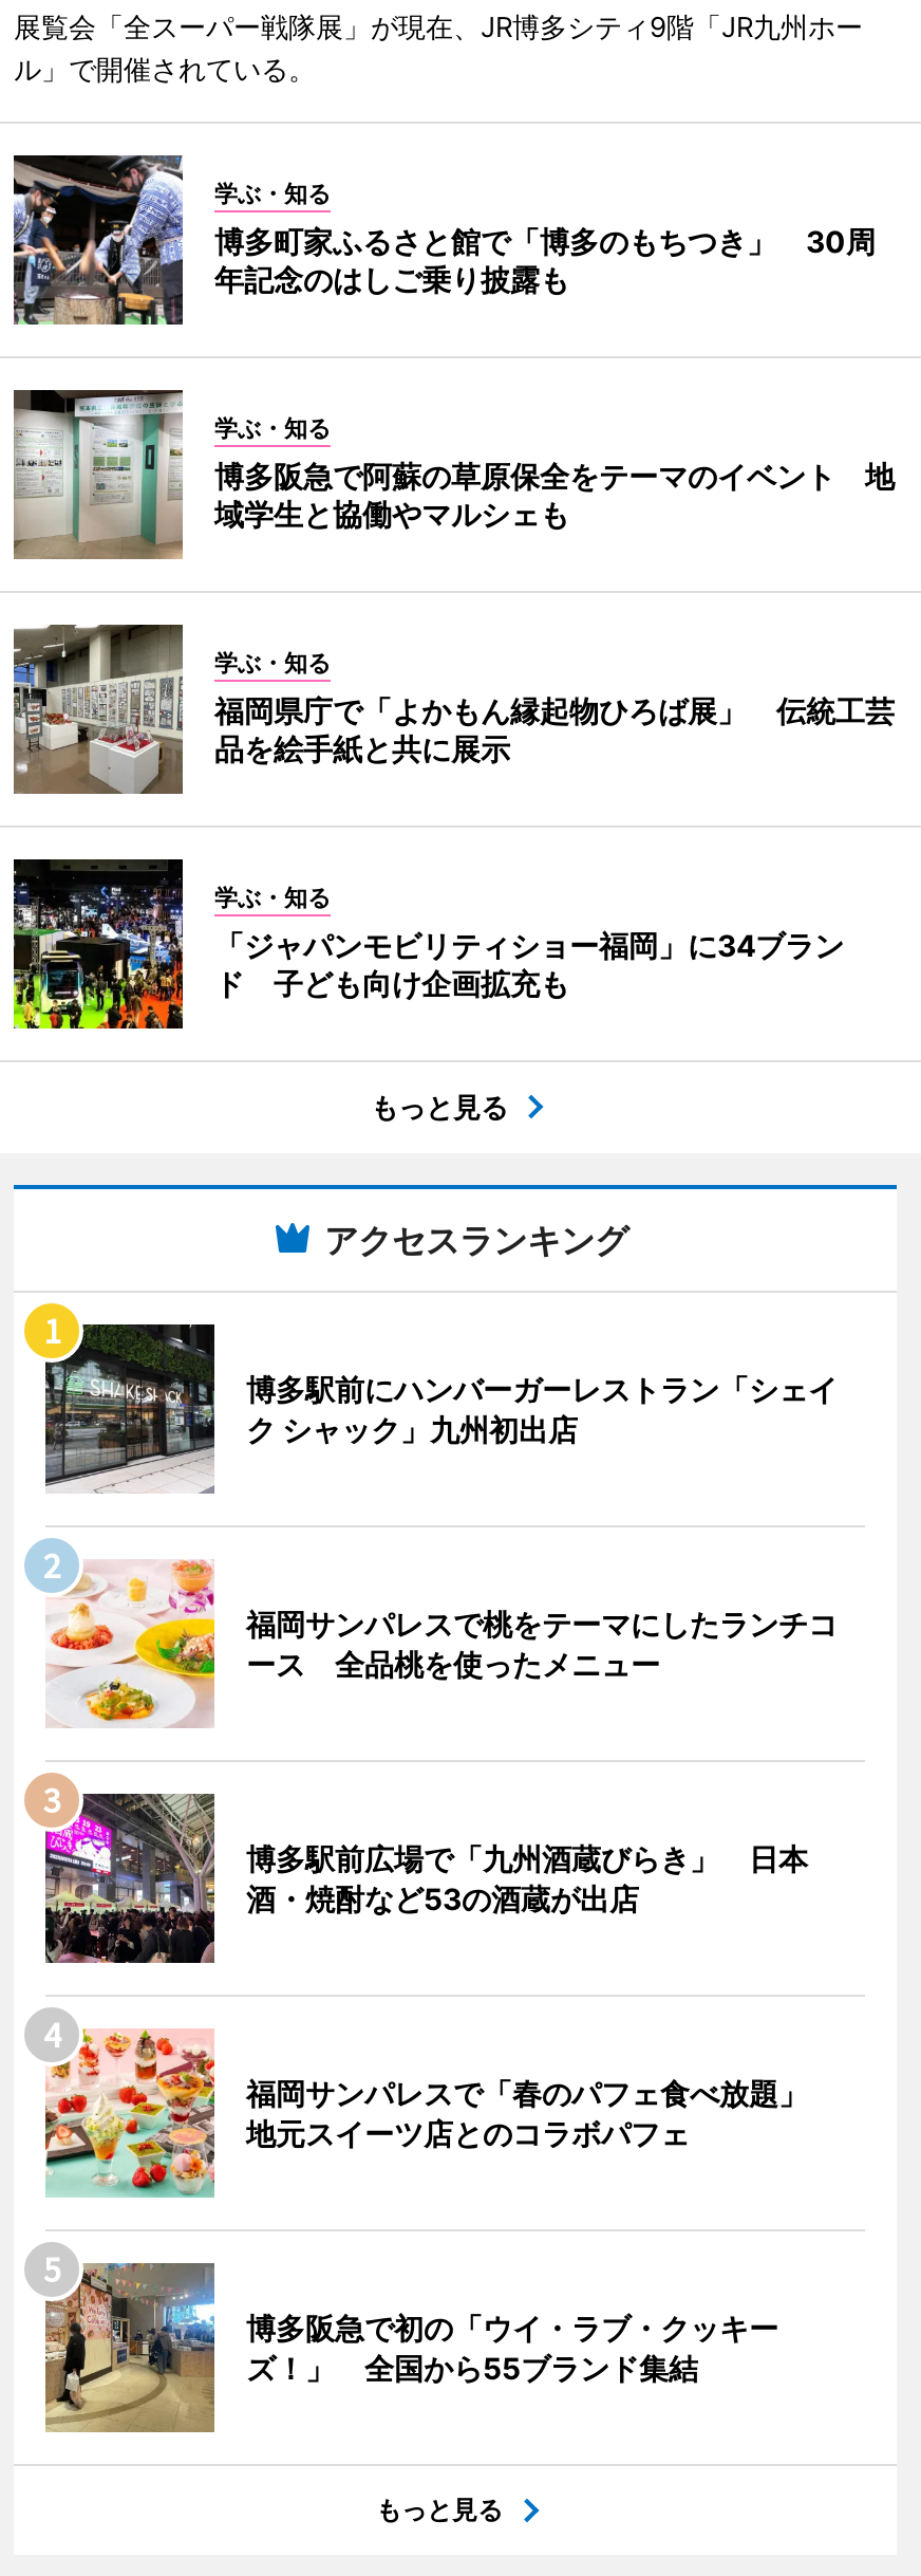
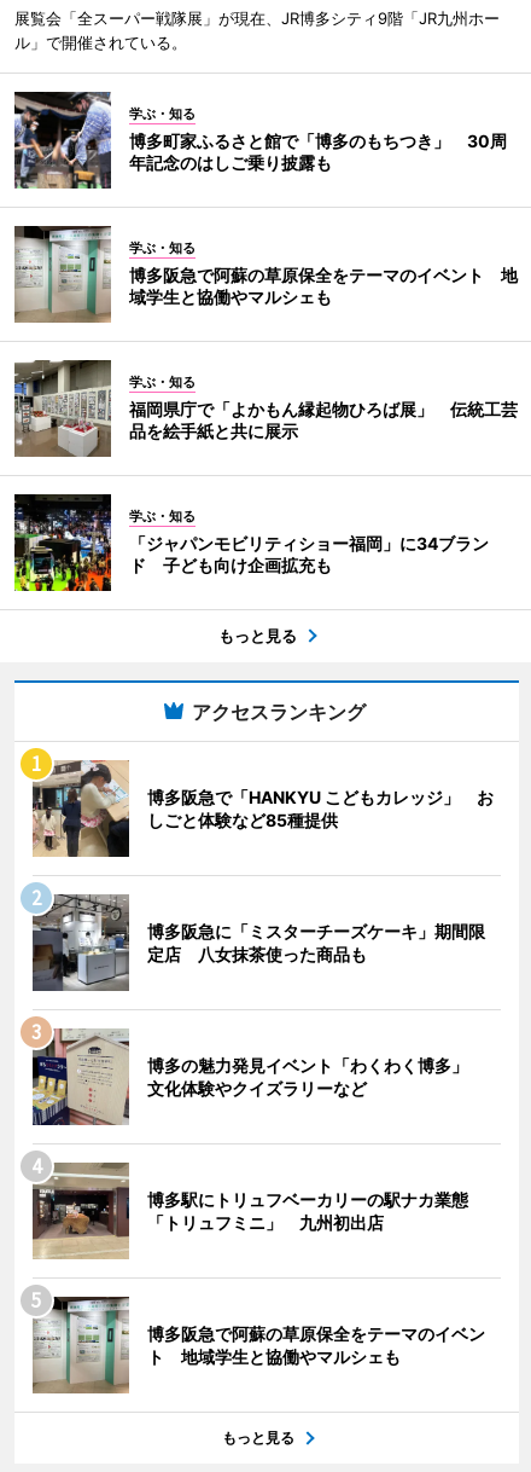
[43,1322,838,1494] [image] | 博多駅前にハンバーガーレストラン「シェイ | ク シャック」九州初出店 -> [33,759,494,858] [image] | 博多阪急で「HANKYU こどもカレッジ」 お | しごと体験など85種提供
[45,1559,838,1728] [image] | 福岡サンパレスで桃をテーマにしたランチコ | ース 全品桃を使ったメニュー -> [31,893,485,992] [image] | 博多阪急に「ミスターチーズケーキ」期間限 | 定店 八女抹茶使った商品も
[43,1792,808,1965] [image] | 博多駅前広場で「九州酒蔵びらき」 日本 | 酒・焼酎など53の酒蔵が出店 -> [31,1027,485,1126] [image] | 博多の魅力発見イベント「わくわく博多」 | 文化体験やクイズラリーなど
[43,2028,838,2198] [image] | 福岡サンパレスで「春のパフェ食べ放題」 | 地元スイーツ店とのコラボパフェ -> [31,1161,468,1259] [image] | 博多駅にトリュフベーカリーの駅ナカ業態 | 「トリュフミニ」 九州初出店
[45,2261,778,2432] [image] | 博多阪急で初の「ウイ・ラブ・クッキー | ズ！」 全国から55ブランド集結 -> [33,1296,485,1393] [image] | 博多阪急で阿蘇の草原保全をテーマのイベン | ト 地域学生と協働やマルシェも

